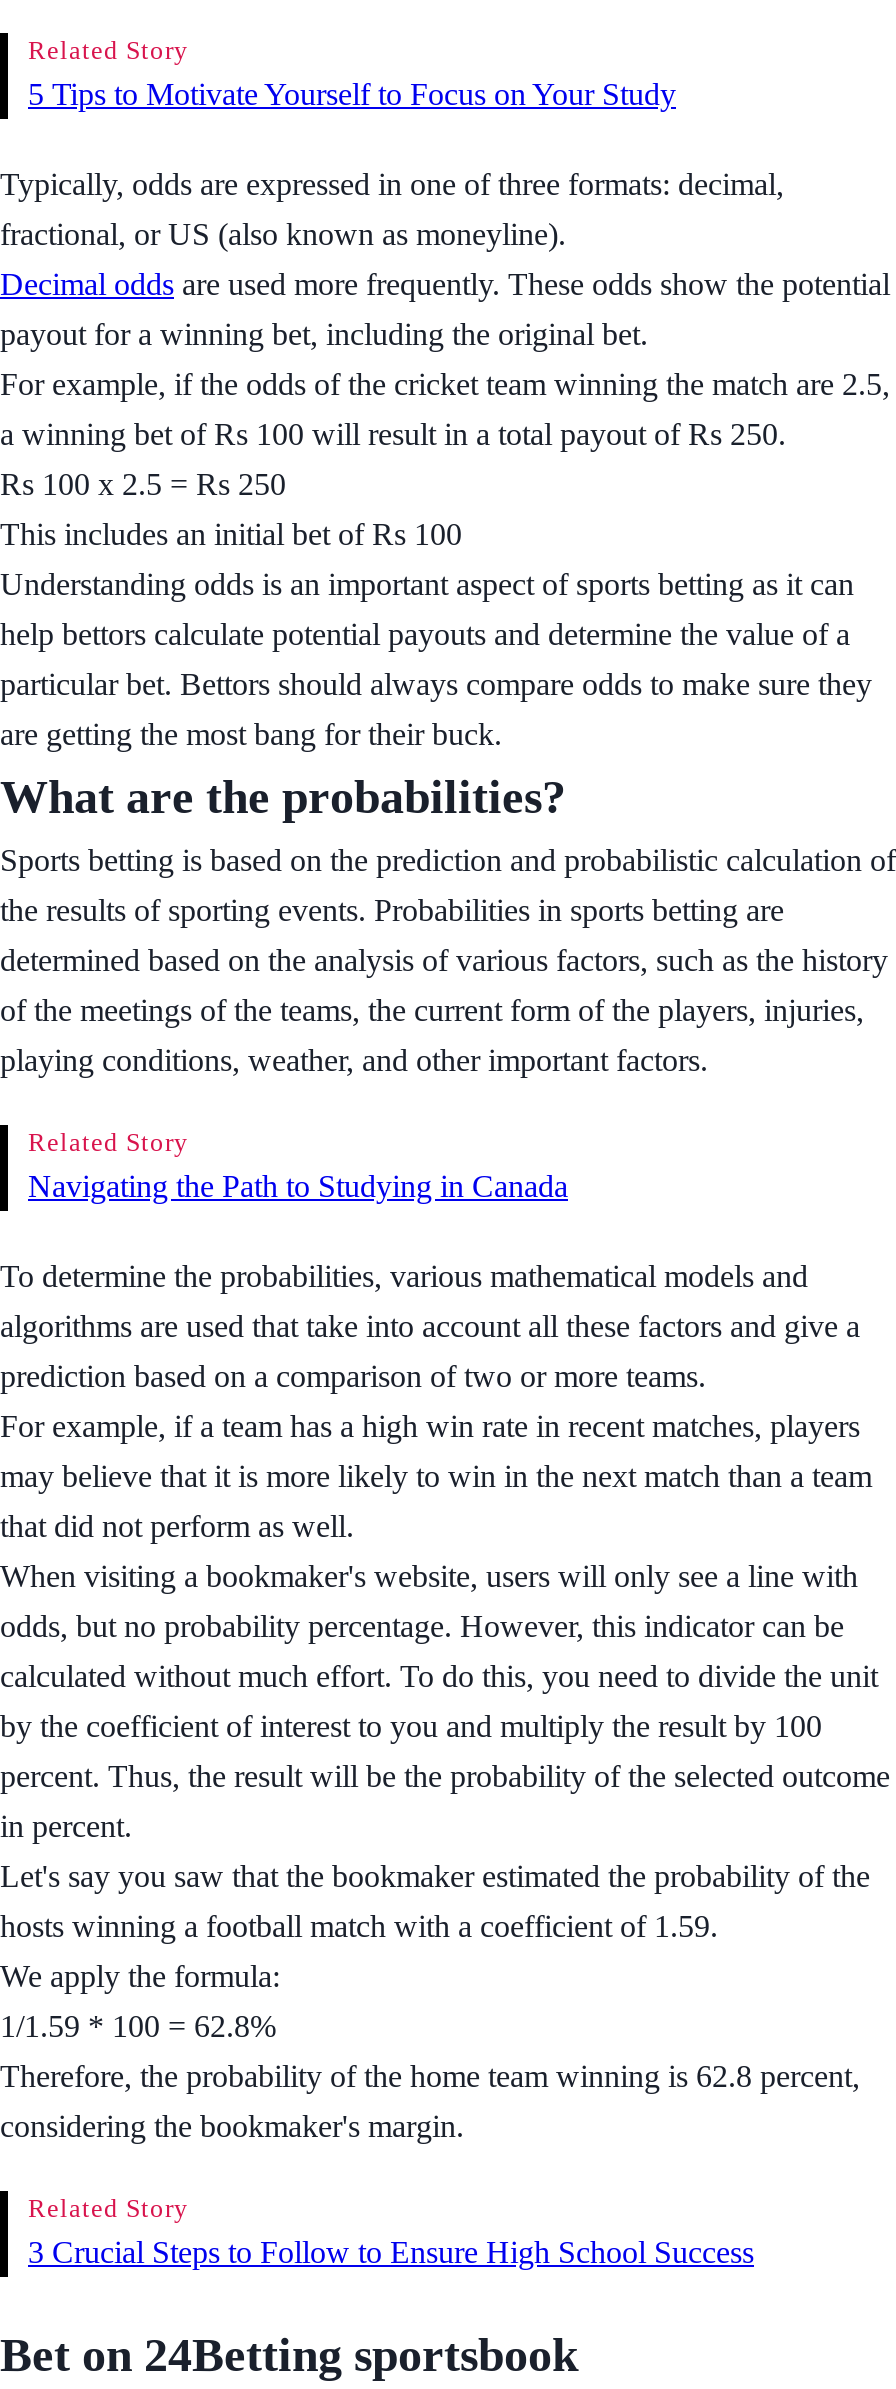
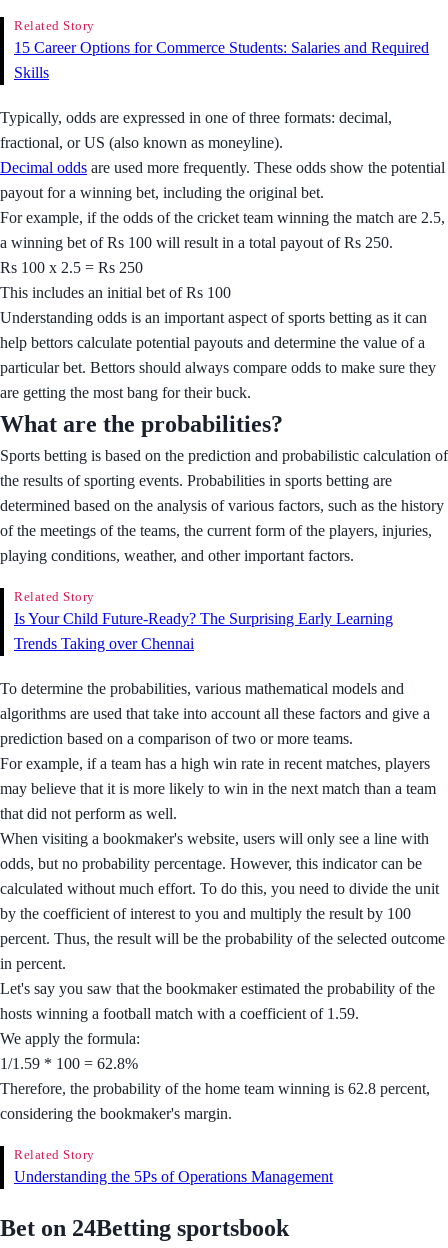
[28,76,676,110] 5 Tips to Motivate Yourself to Focus on Your Study -> [14,39,429,81] 15 Career Options for Commerce Students: Salaries and Required | Skills
[28,1168,568,1202] Navigating the Path to Studying in Canada -> [14,610,393,652] Is Your Child Future-Ready? The Surprising Early Learning | Trends Taking over Chennai
[28,2234,754,2268] 3 Crucial Steps to Follow to Ensure High School Success -> [14,1168,333,1185] Understanding the 5Ps of Operations Management

